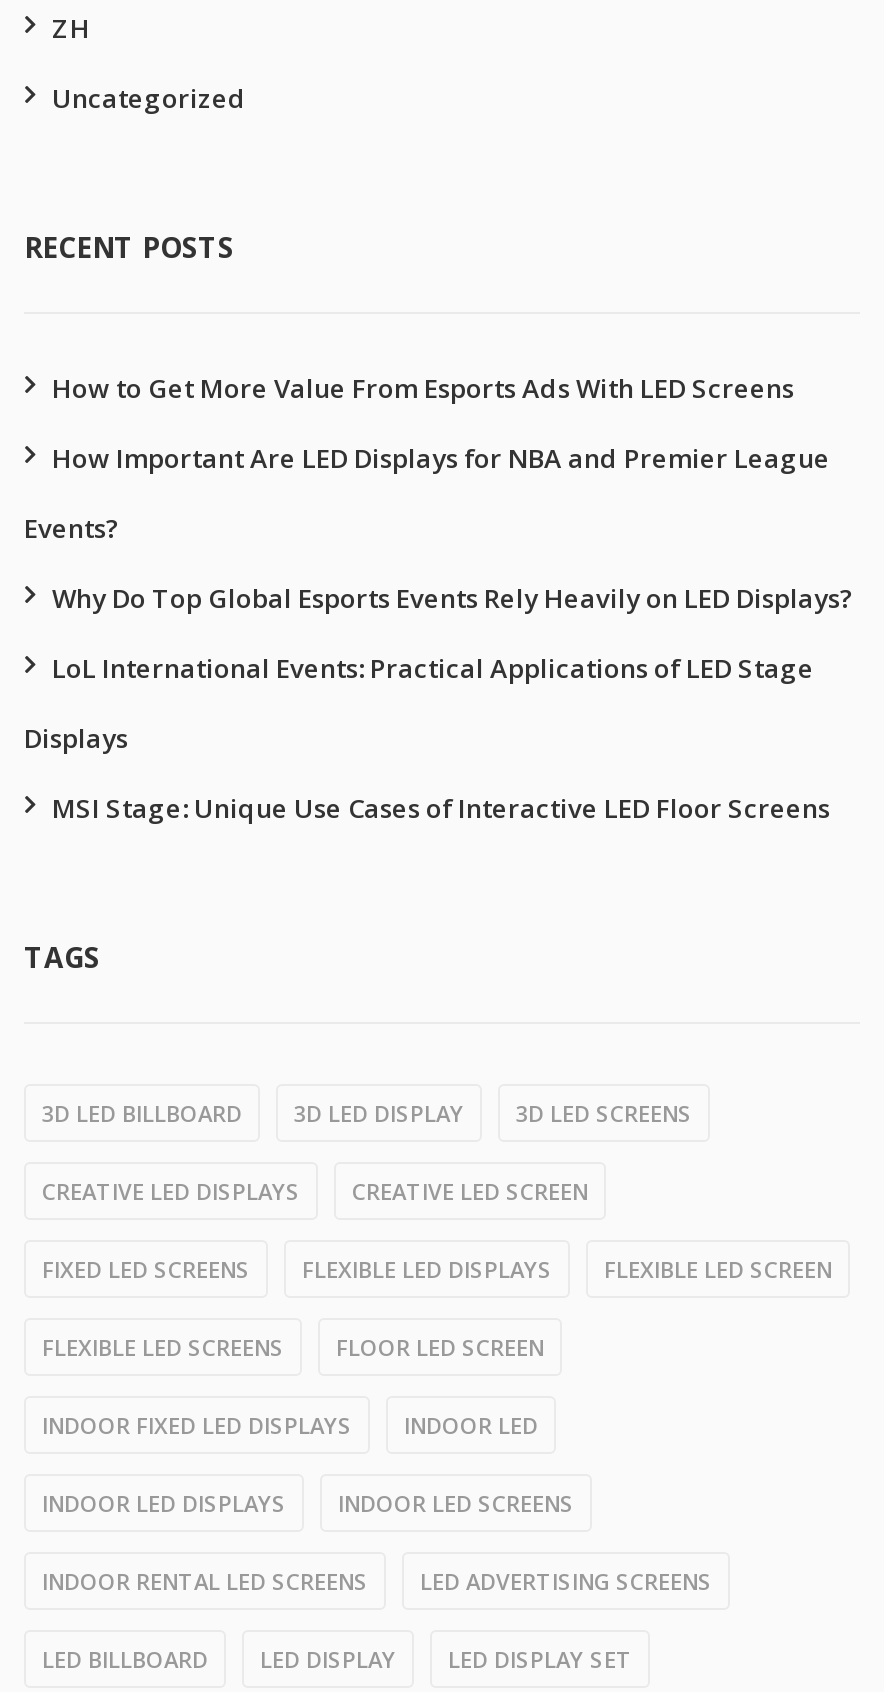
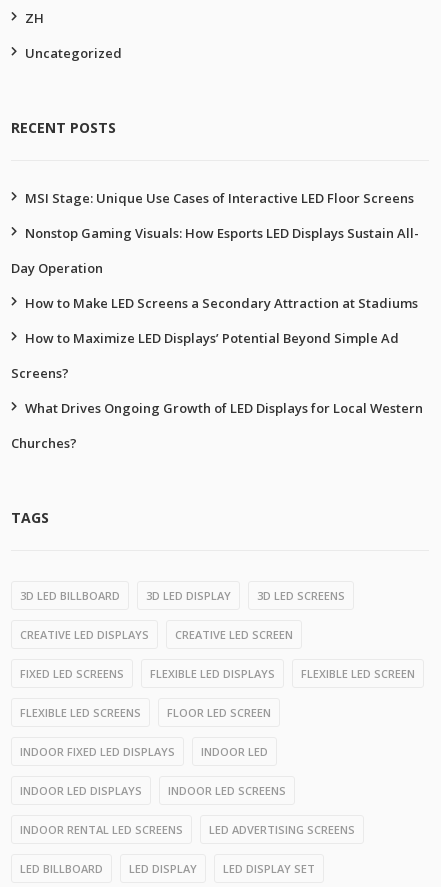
[24,371,854,757] How to Get More Value From Esports Ads With LED Screens | How Important Are LED Displays for NBA and Premier League | Events? | Why Do Top Global Esports Events Rely Heavily on LED Displays? | LoL International Events: Practical Applications of LED Stage | Displays -> none
moved [52,791,830,827] -> [25,189,414,207]: MSI Stage: Unique Use Cases of Interactive LED Floor Screens
none -> [11,224,423,452] Nonstop Gaming Visuals: How Esports LED Displays Sustain All- | Day Operation | How to Make LED Screens a Secondary Attraction at Stadiums | How to Maximize LED Displays’ Potential Beyond Simple Ad | Screens? | What Drives Ongoing Growth of LED Displays for Local Western | Churches?

